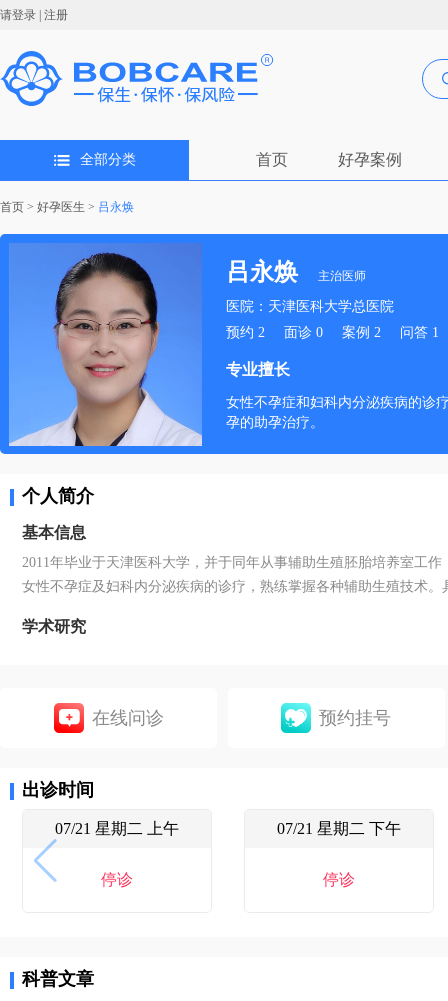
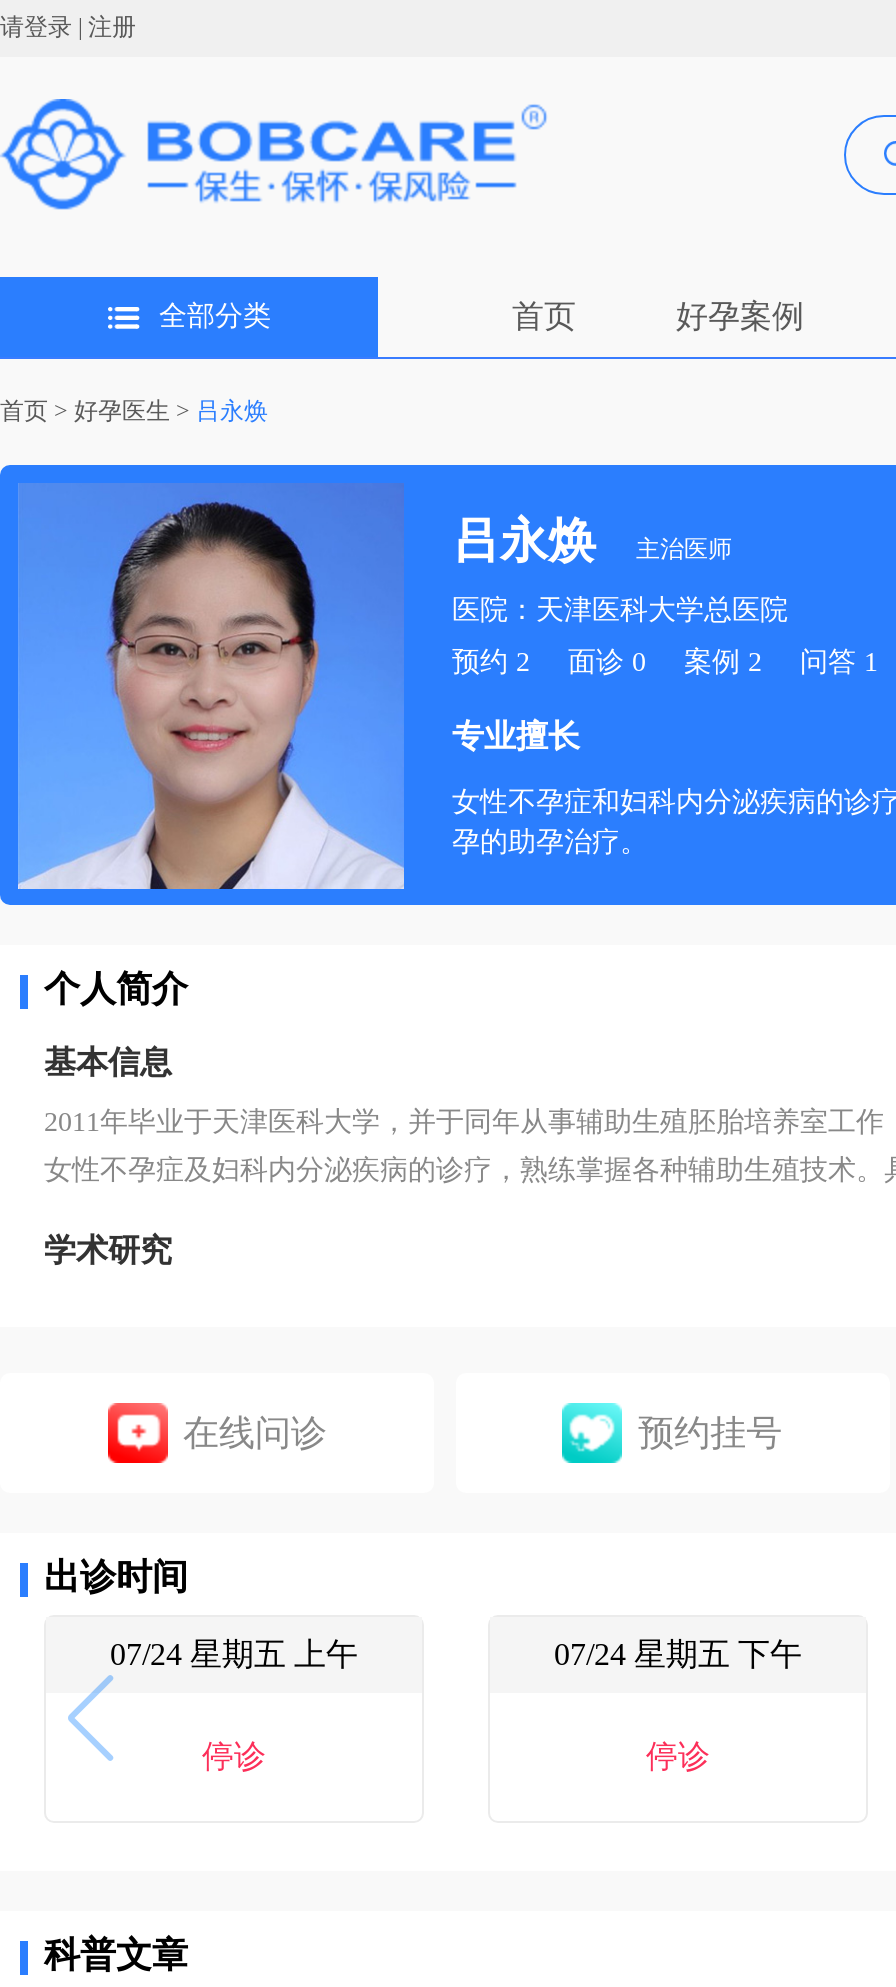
[55,820,179,837] 07/21 星期二 上午 -> [110,1637,358,1671] 07/24 星期五 上午
[277,820,401,837] 07/21 星期二 下午 -> [554,1637,802,1671] 07/24 星期五 下午

